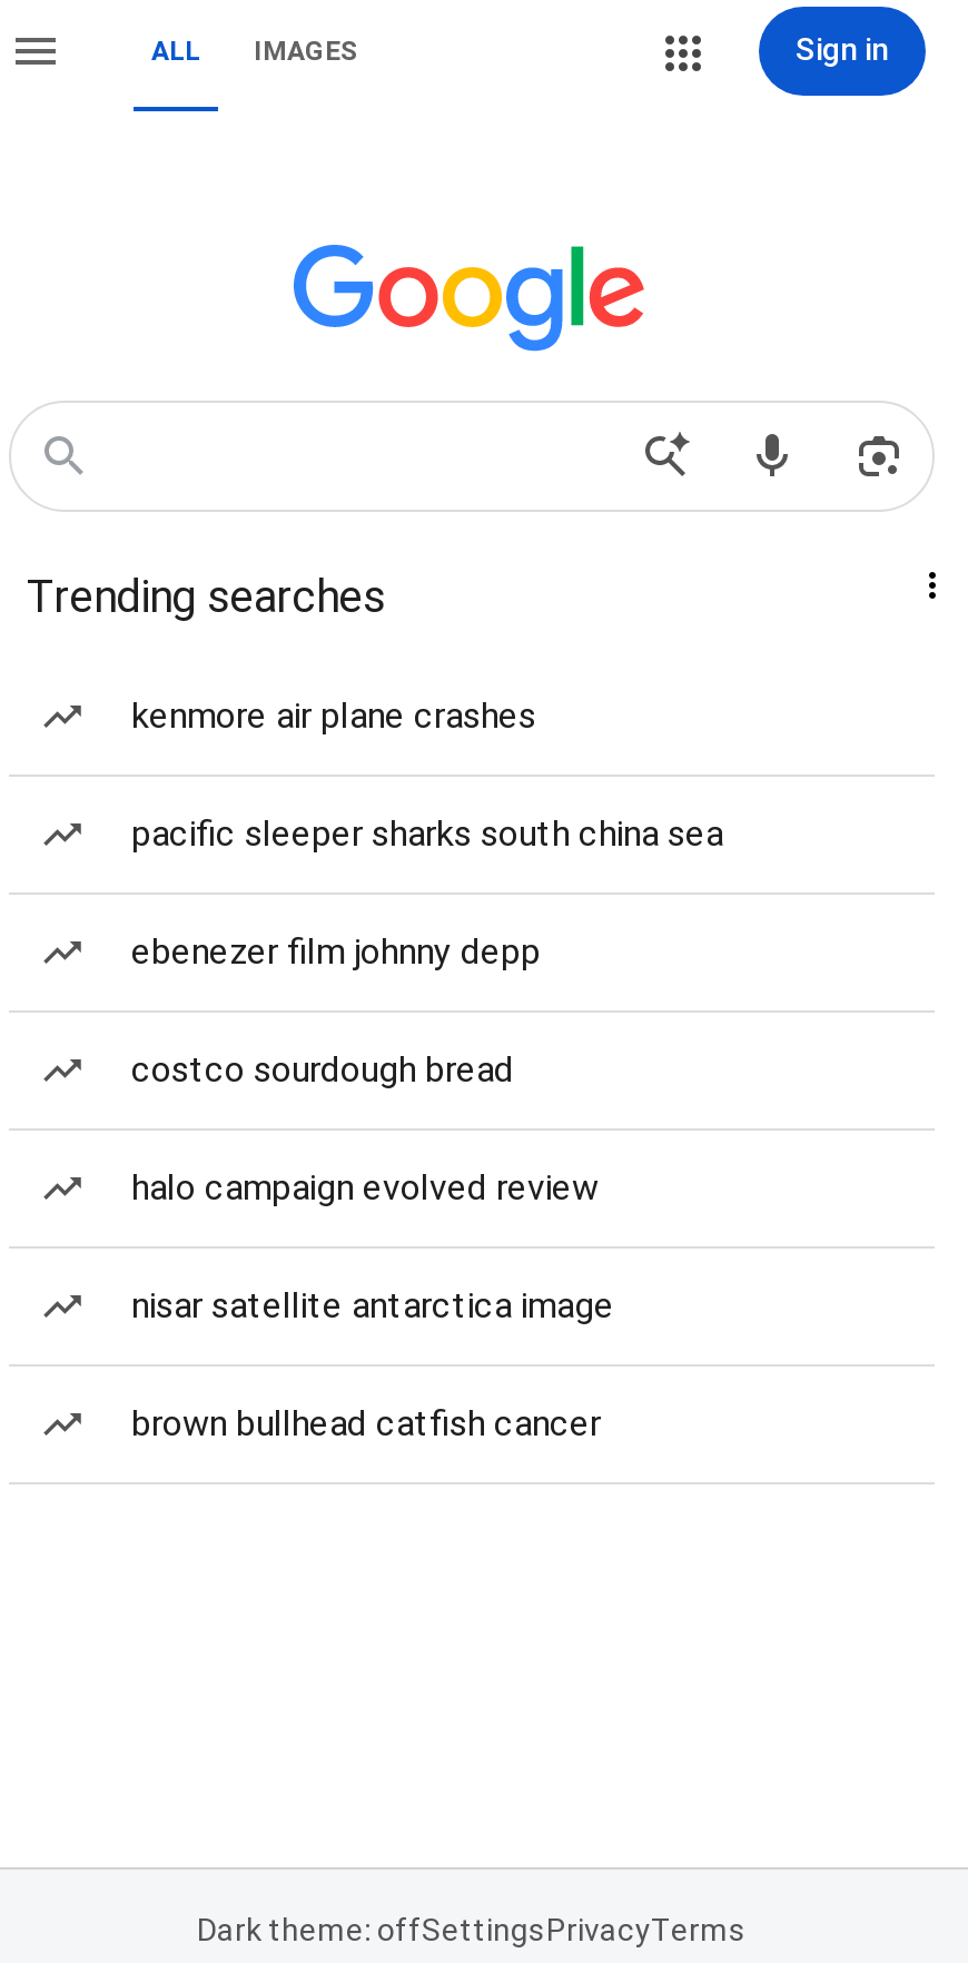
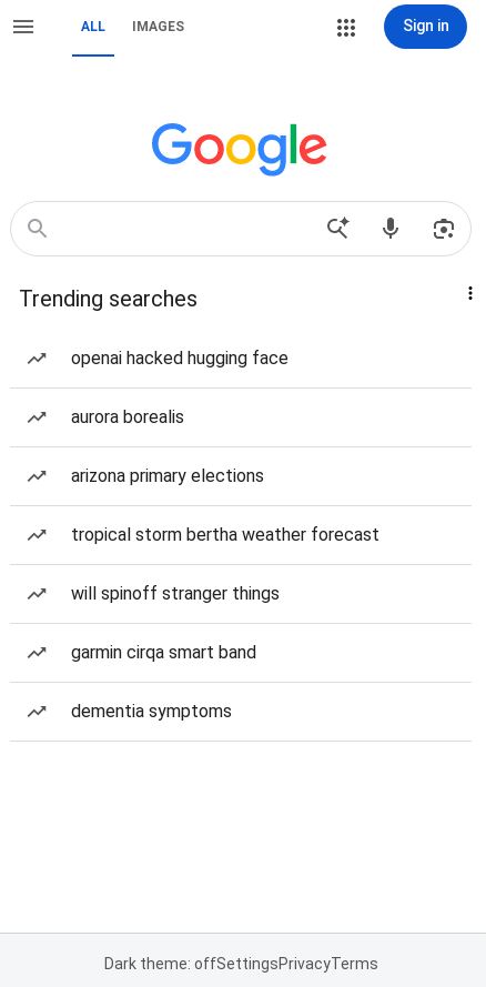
[131,694,536,737] kenmore air plane crashes -> [71,348,288,369] openai hacked hugging face
[131,812,723,855] pacific sleeper sharks south china sea -> [71,406,184,427] aurora borealis
[131,930,541,973] ebenezer film johnny depp -> [71,465,264,486] arizona primary elections
[131,1048,514,1091] costco sourdough bread -> [71,524,379,545] tropical storm bertha weather forecast
[131,1166,599,1209] halo campaign evolved review -> [71,583,280,604] will spinoff stranger things
[131,1284,614,1326] nisar satellite antarctica image -> [71,642,256,663] garmin cirqa smart band
[131,1402,601,1444] brown bullhead catfish cancer -> [71,701,232,722] dementia symptoms

